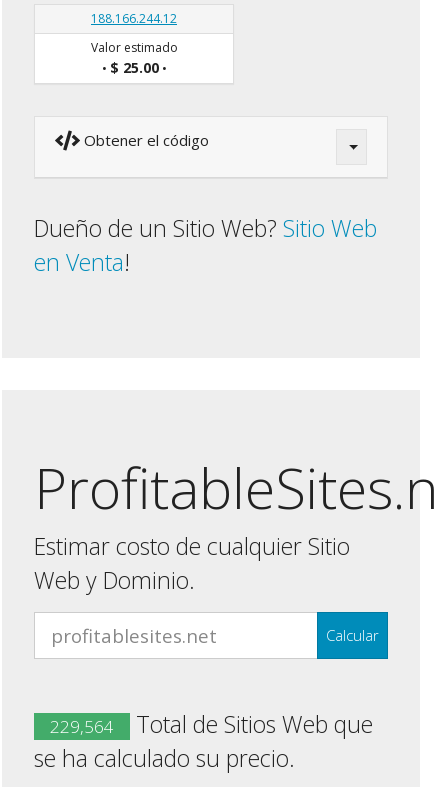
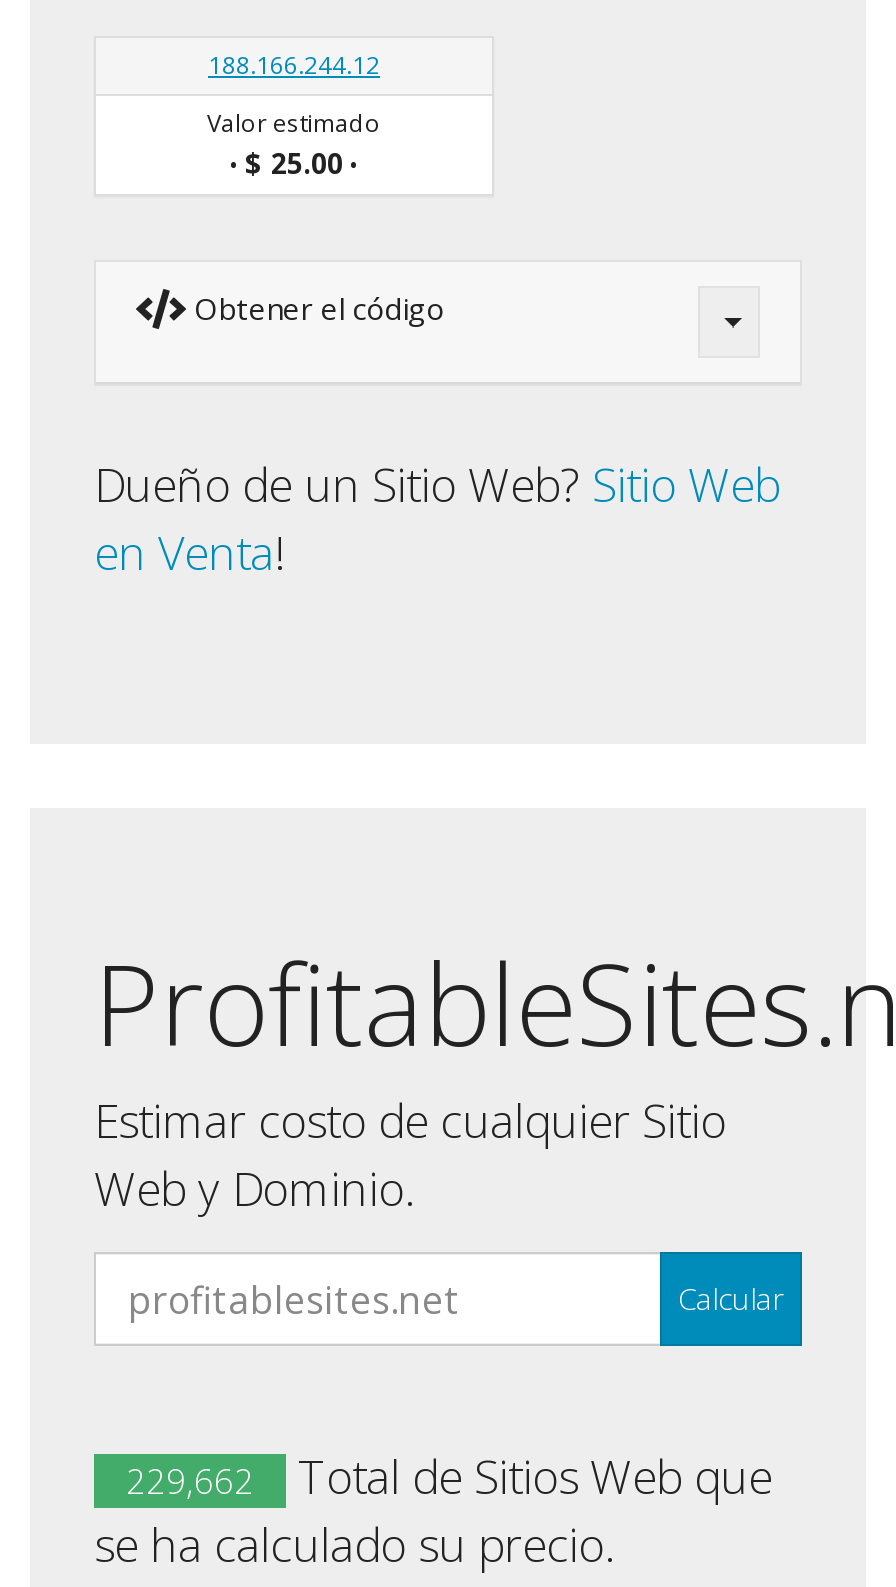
[50,707,373,739] 229,564 Total de Sitios Web que -> [126,1443,772,1507] 229,662 Total de Sitios Web que

